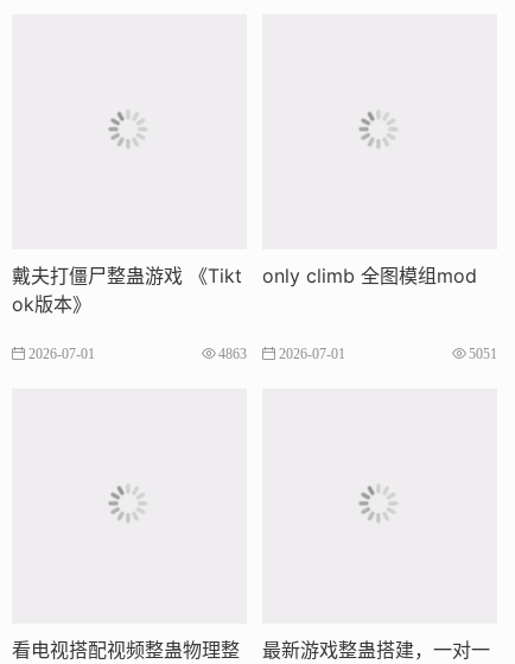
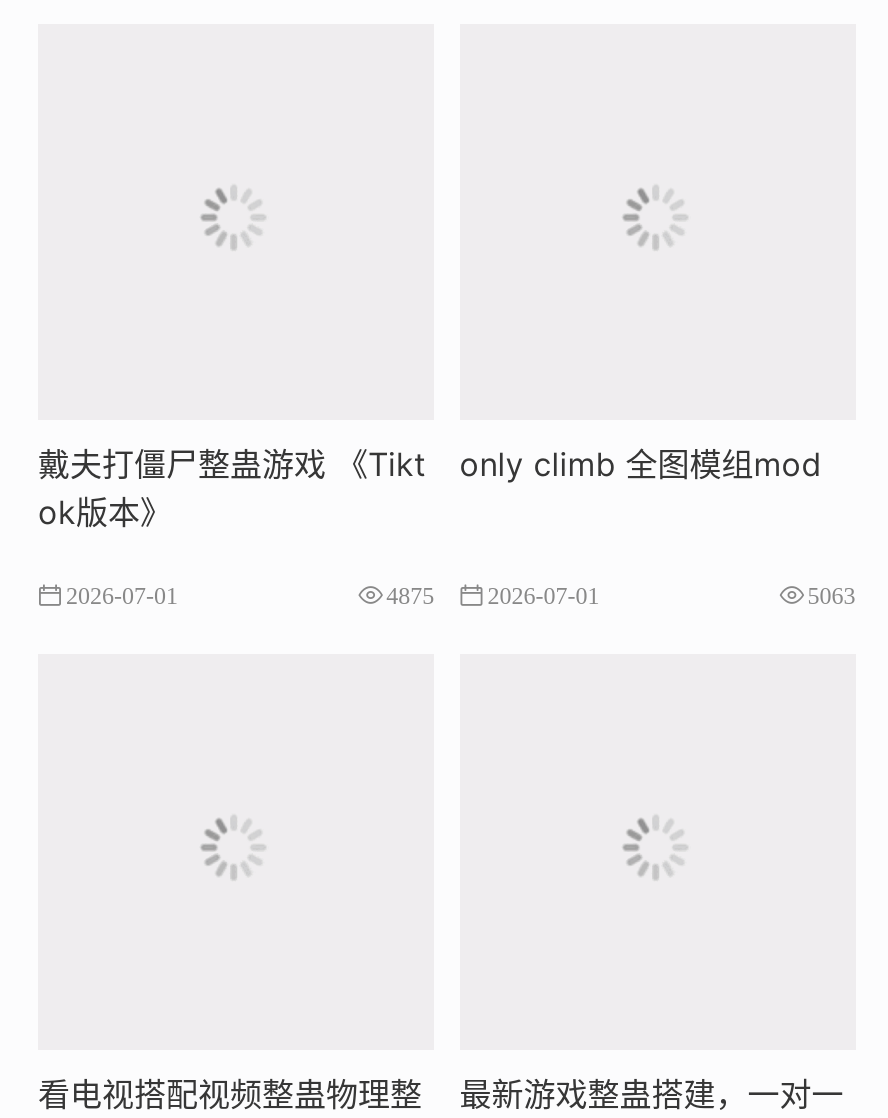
[218,345,247,361] 4863 -> [386,582,434,608] 4875
[468,345,497,361] 5051 -> [808,582,856,608] 5063

